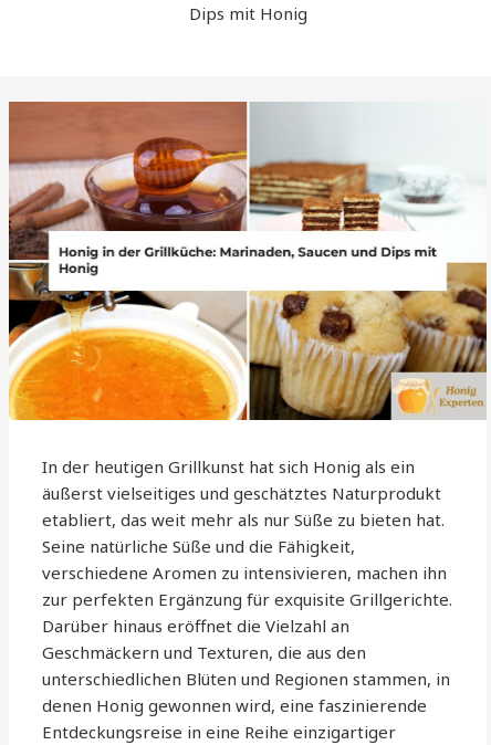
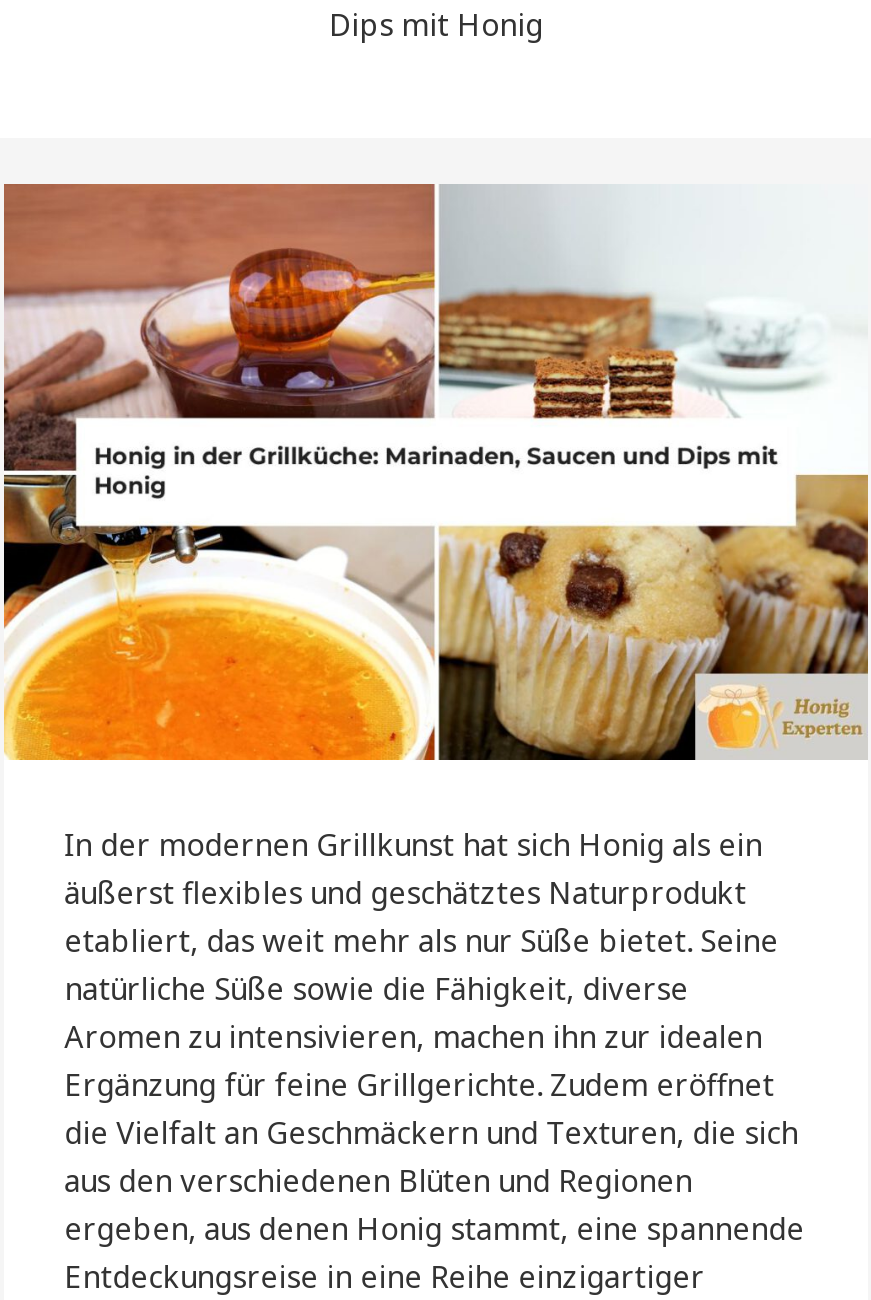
[42,455,452,716] In der heutigen Grillkunst hat sich Honig als ein | äußerst vielseitiges und geschätztes Naturprodukt | etabliert, das weit mehr als nur Süße zu bieten hat. | Seine natürliche Süße und die Fähigkeit, | verschiedene Aromen zu intensivieren, machen ihn | zur perfekten Ergänzung für exquisite Grillgerichte. | Darüber hinaus eröffnet die Vielzahl an | Geschmäckern und Texturen, die aus den | unterschiedlichen Blüten und Regionen stammen, in | denen Honig gewonnen wird, eine faszinierende -> [64,823,804,1247] In der modernen Grillkunst hat sich Honig als ein | äußerst flexibles und geschätztes Naturprodukt | etabliert, das weit mehr als nur Süße bietet. Seine | natürliche Süße sowie die Fähigkeit, diverse | Aromen zu intensivieren, machen ihn zur idealen | Ergänzung für feine Grillgerichte. Zudem eröffnet | die Vielfalt an Geschmäckern und Texturen, die sich | aus den verschiedenen Blüten und Regionen | ergeben, aus denen Honig stammt, eine spannende

